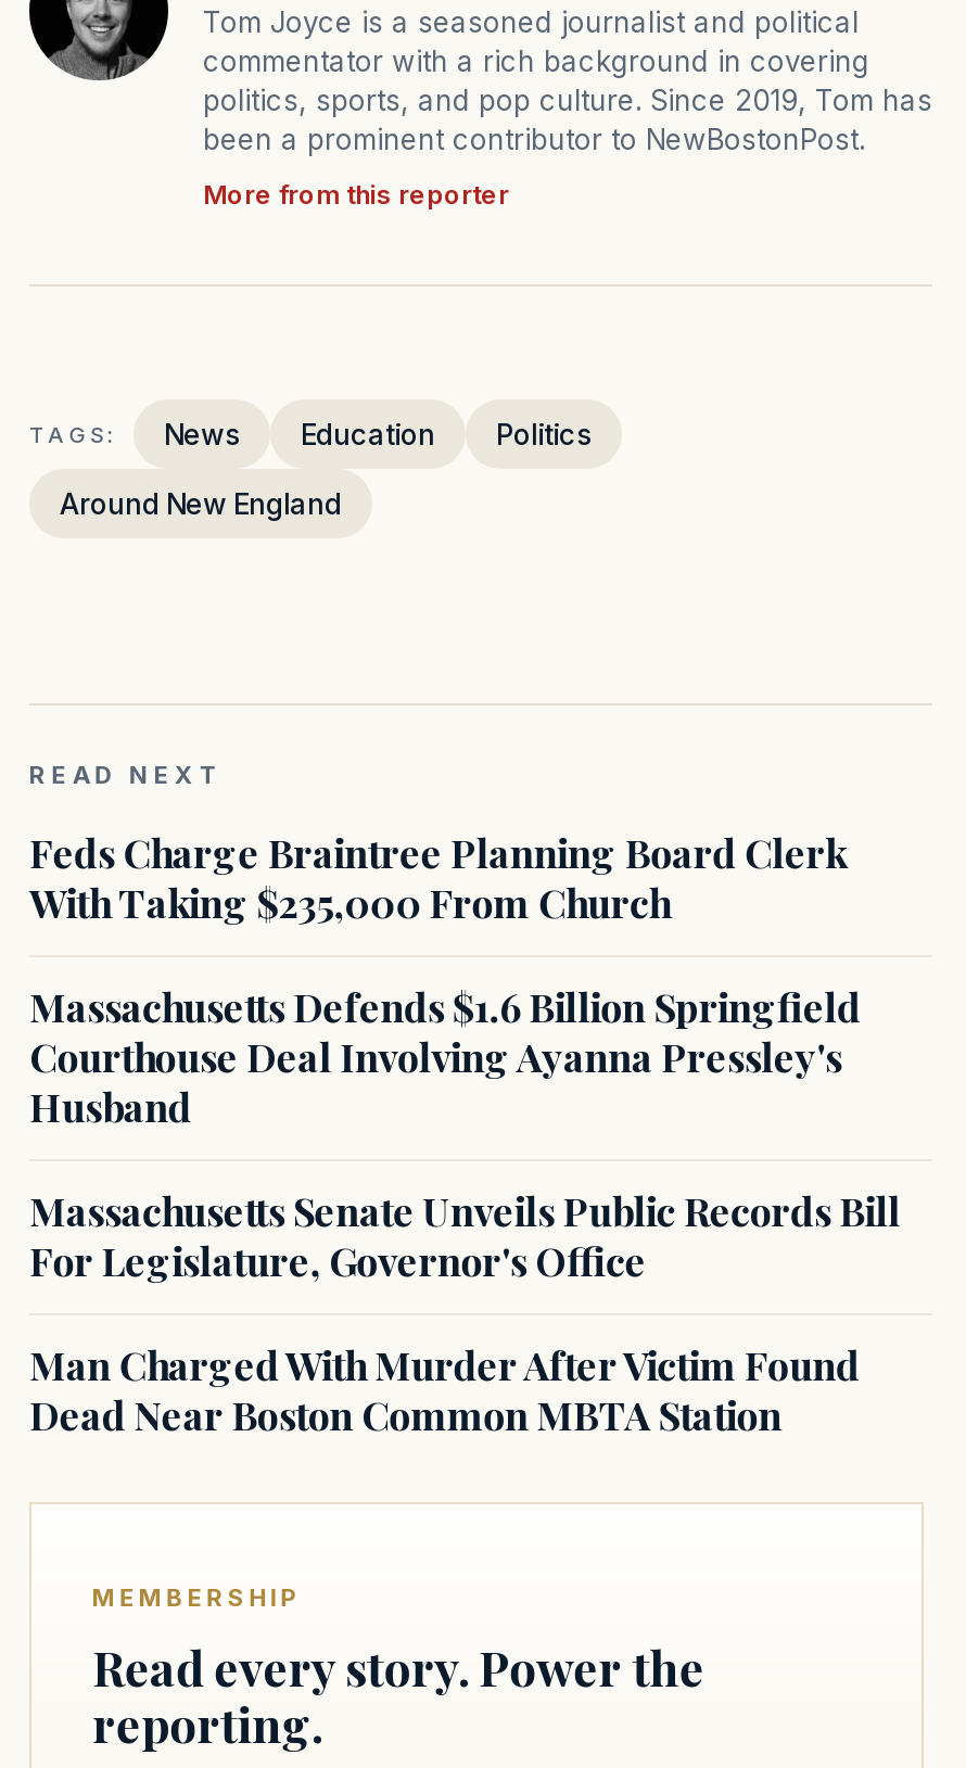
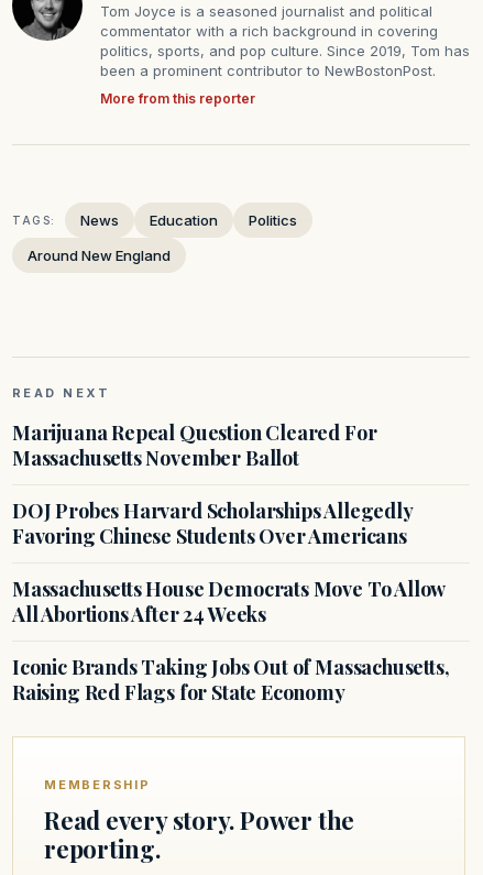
[29,828,847,930] Feds Charge Braintree Planning Board Clerk | With Taking $235,000 From Church -> [12,420,377,472] Marijuana Repeal Question Cleared For | Massachusetts November Ballot
[29,982,860,1134] Massachusetts Defends $1.6 Billion Springfield | Courthouse Deal Involving Ayanna Pressley's | Husband -> [12,498,412,550] DOJ Probes Harvard Scholarships Allegedly | Favoring Chinese Students Over Americans
[29,1186,901,1288] Massachusetts Senate Unveils Public Records Bill | For Legislature, Governor's Office -> [12,576,445,628] Massachusetts House Democrats Move To Allow | All Abortions After 24 Weeks
[29,1340,860,1442] Man Charged With Murder After Victim Found | Dead Near Boston Common MBTA Station -> [12,654,449,706] Iconic Brands Taking Jobs Out of Massachusetts, | Raising Red Flags for State Economy

